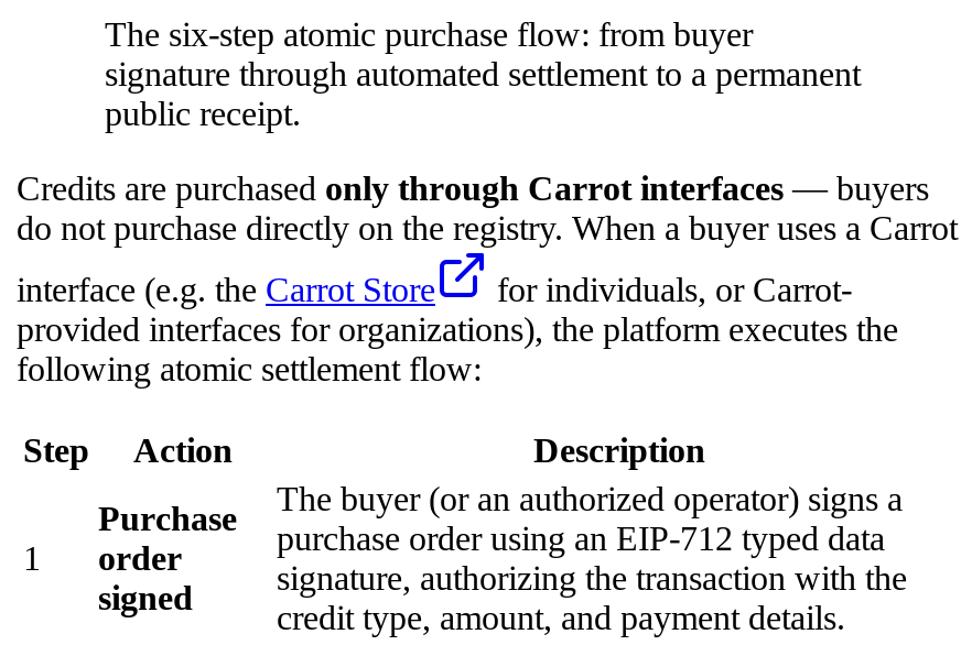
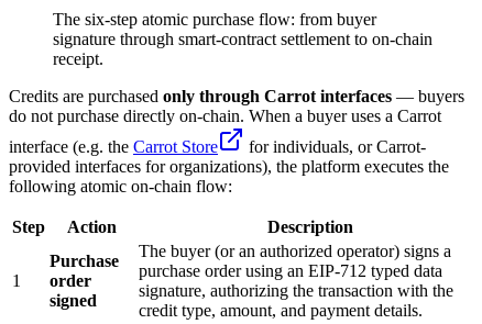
[105,56,861,133] signature through automated settlement to a permanent | public receipt. -> [53,30,432,69] signature through smart-contract settlement to on-chain | receipt.
[17,210,958,247] do not purchase directly on the registry. When a buyer uses a Carrot -> [9,107,441,126] do not purchase directly on-chain. When a buyer uses a Carrot
[17,351,482,388] following atomic settlement flow: -> [9,177,232,196] following atomic on-chain flow:

